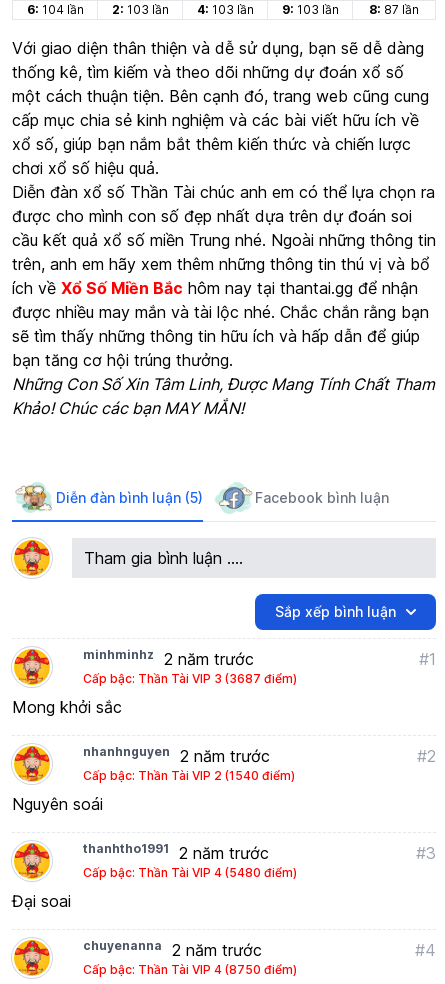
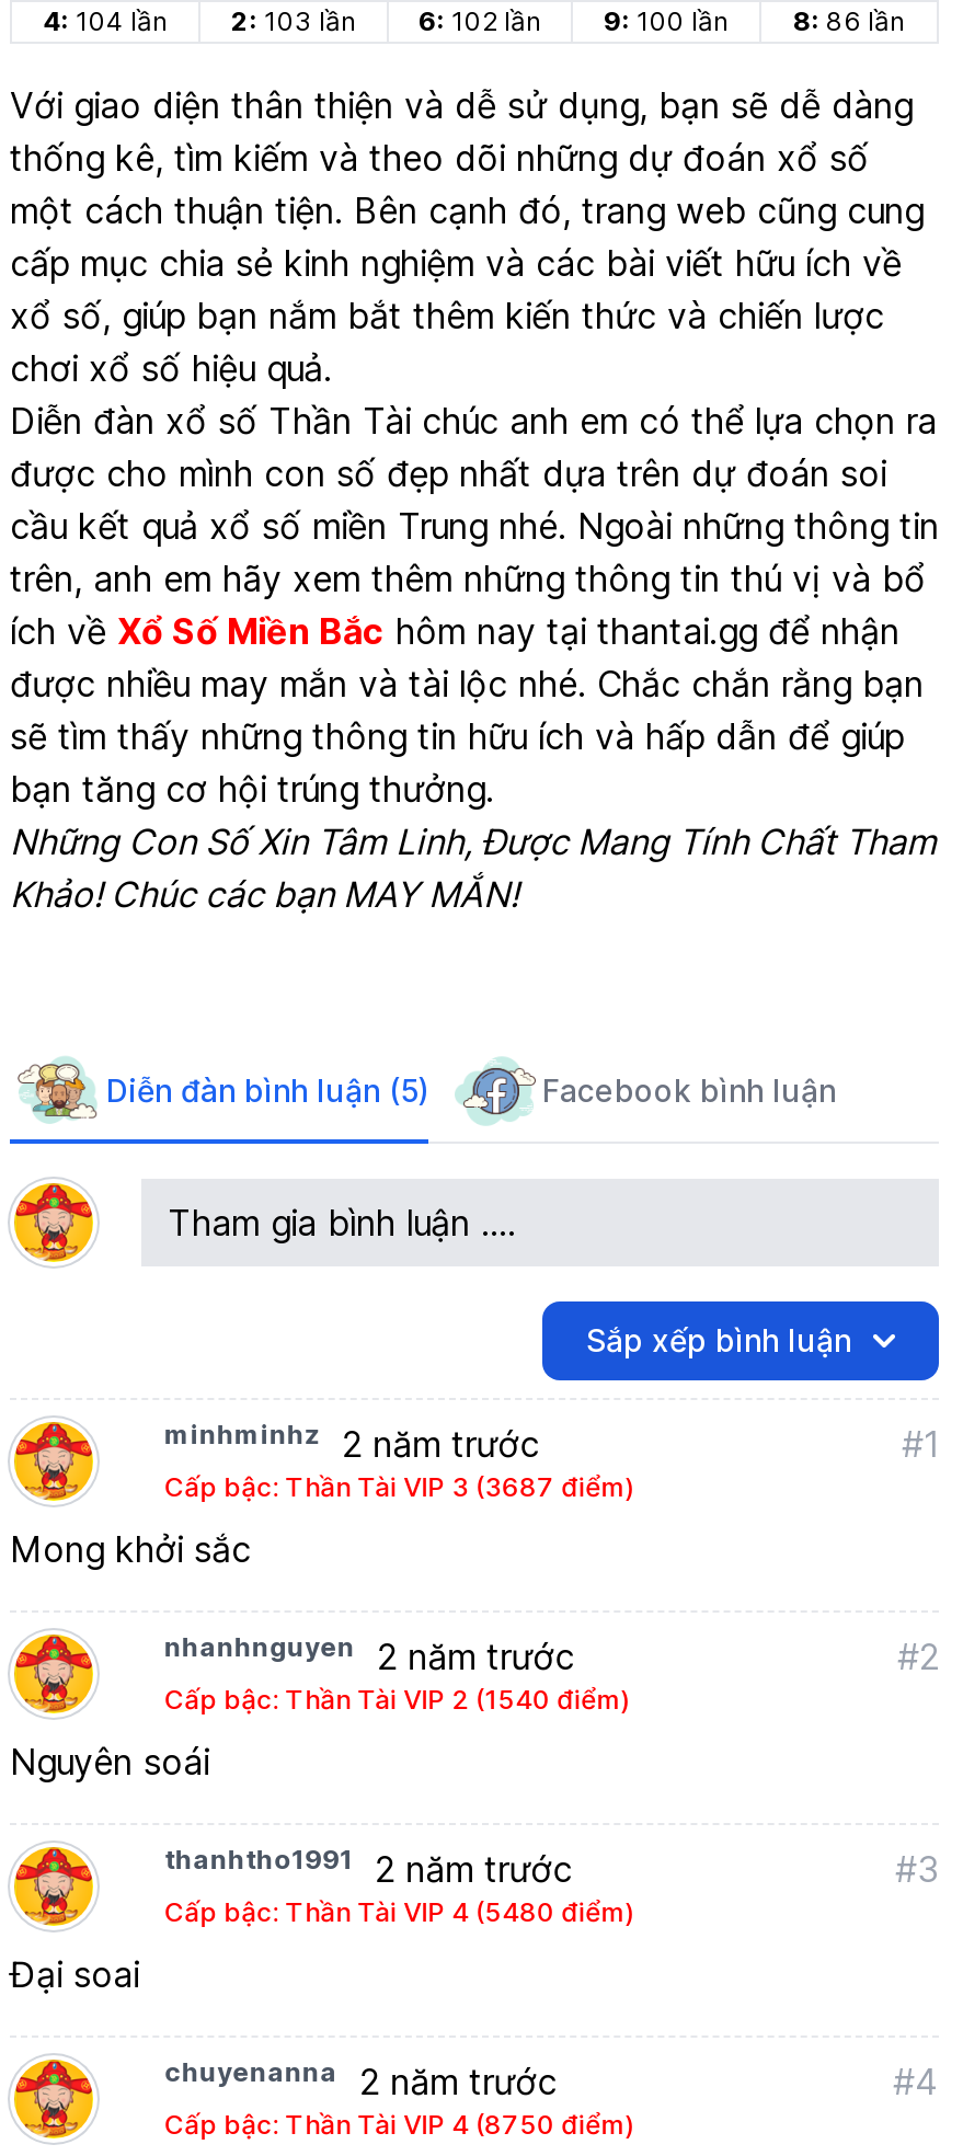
[26,2,83,17] 6: 104 lần -> [43,4,168,37] 4: 104 lần
[196,2,253,17] 4: 103 lần -> [419,4,541,37] 6: 102 lần
[281,2,338,17] 9: 103 lần -> [604,4,729,37] 9: 100 lần
[369,2,419,17] 8: 87 lần -> [793,4,905,37] 8: 86 lần

